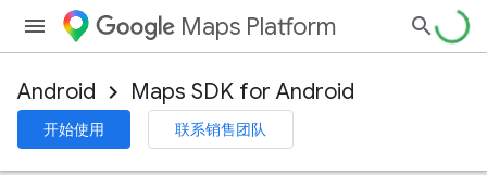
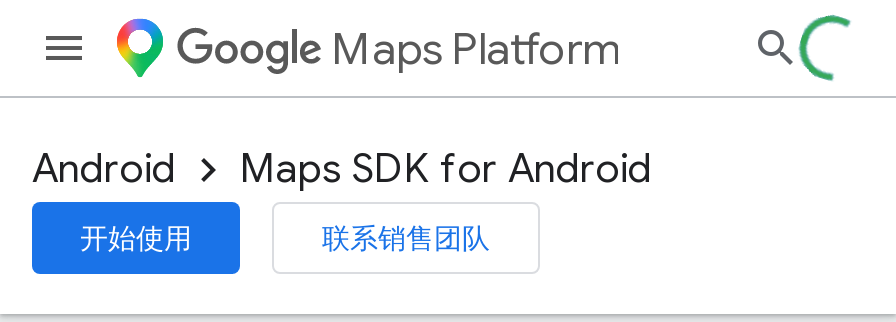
[435,9,471,45] [image] -> [798,14,864,80] [image]

